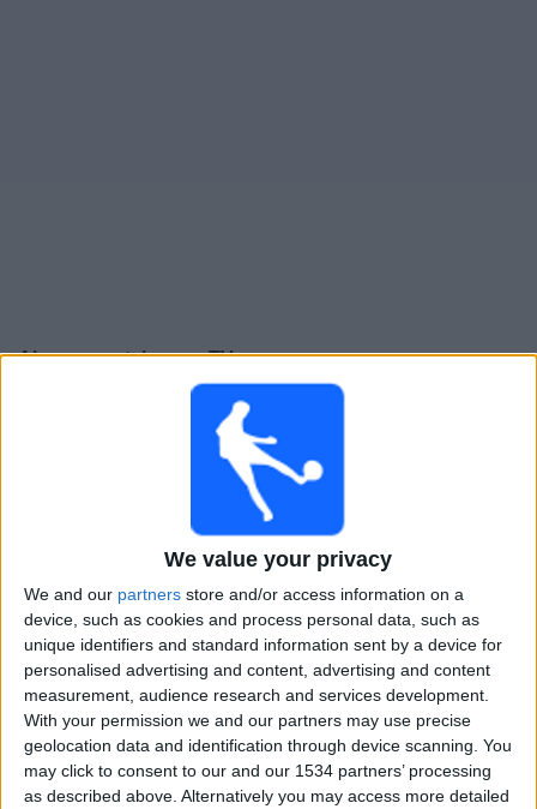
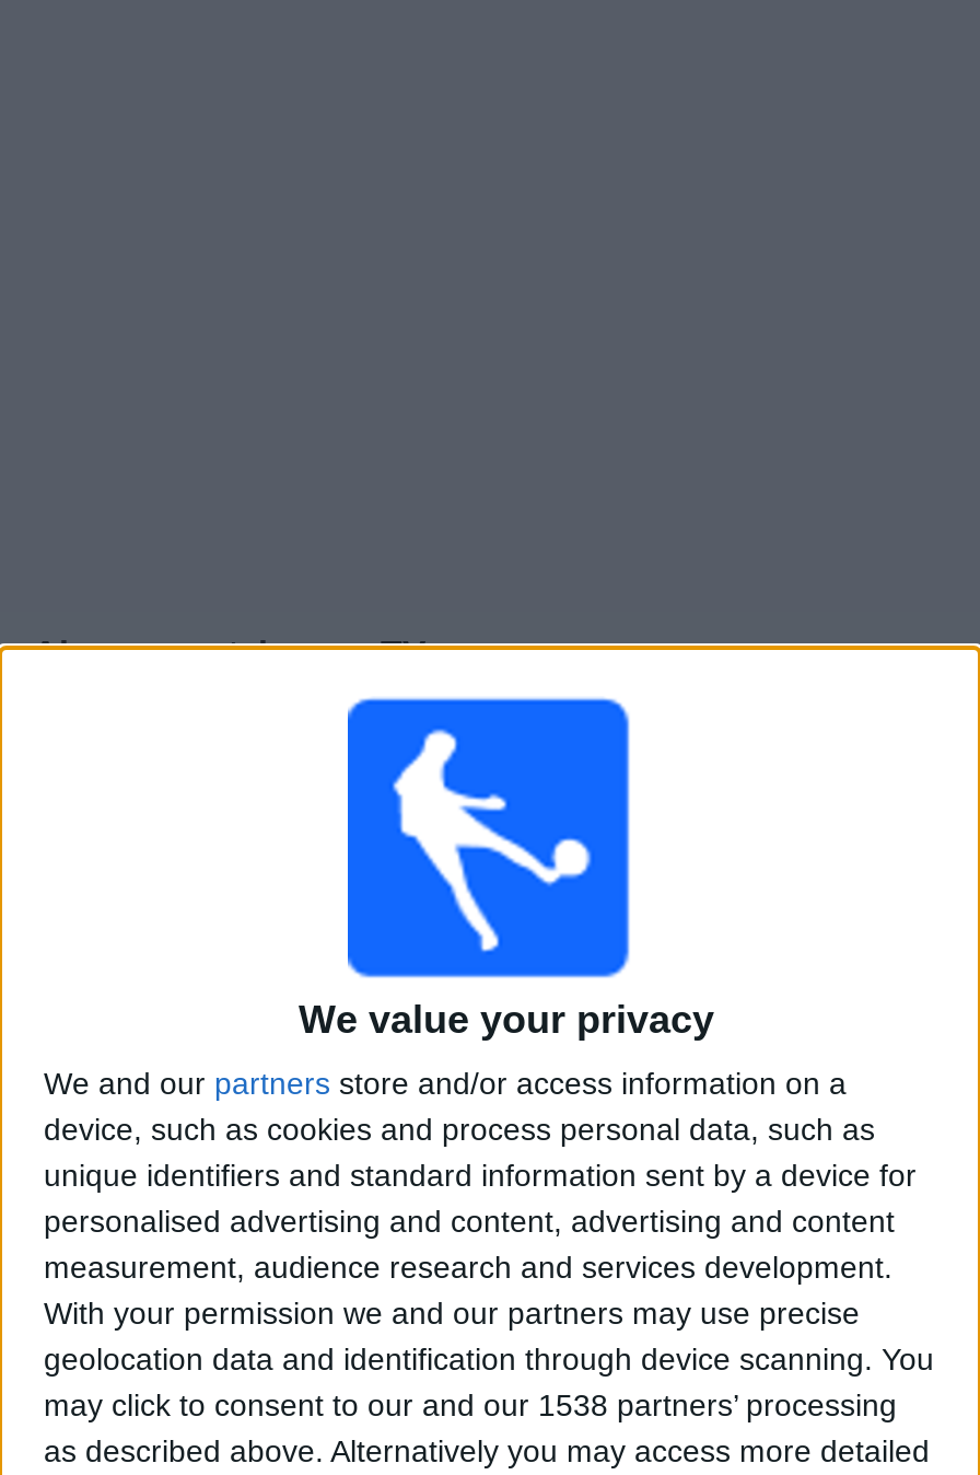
[24,761,491,780] may click to consent to our and our 1534 partners’ processing -> [44,1387,897,1422] may click to consent to our and our 1538 partners’ processing

